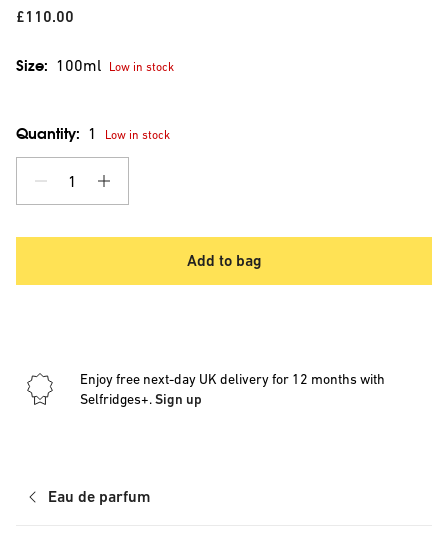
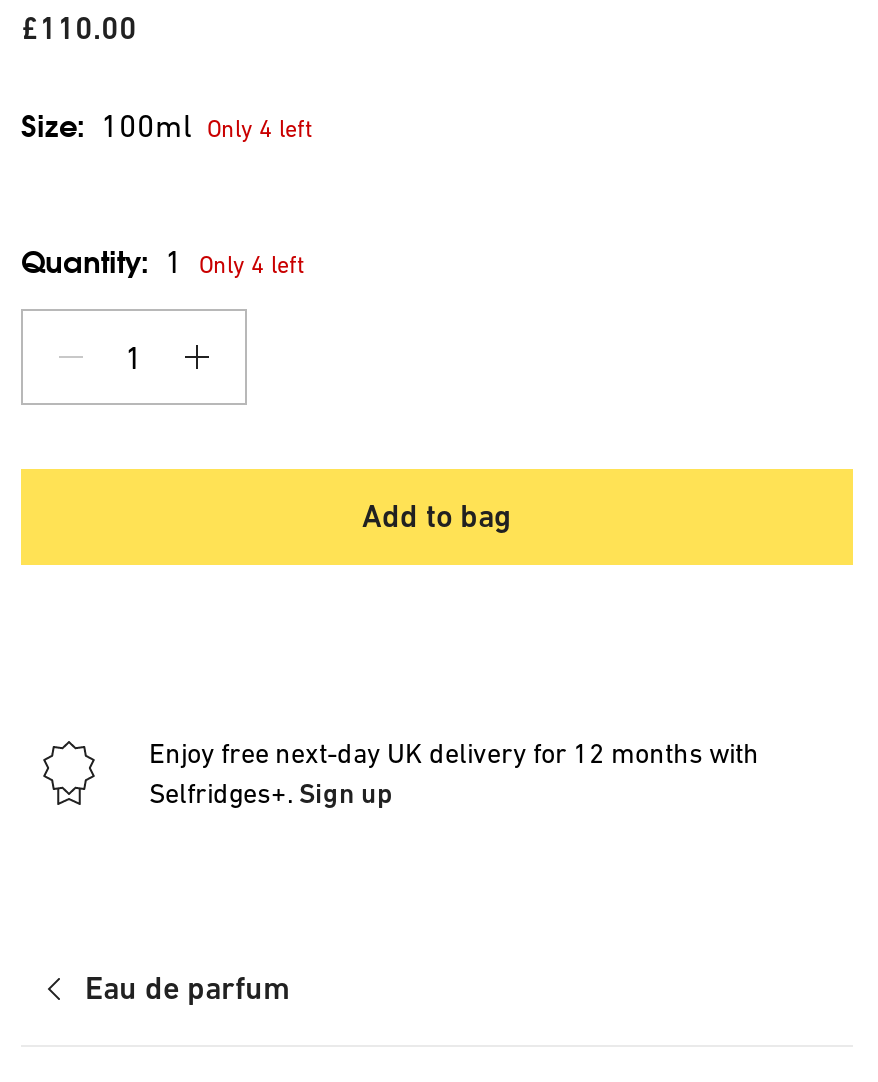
[16,56,174,75] Size: 100ml Low in stock -> [21,107,313,145] Size: 100ml Only 4 left
[16,124,170,143] Quantity: 1 Low in stock -> [21,243,305,281] Quantity: 1 Only 4 left

